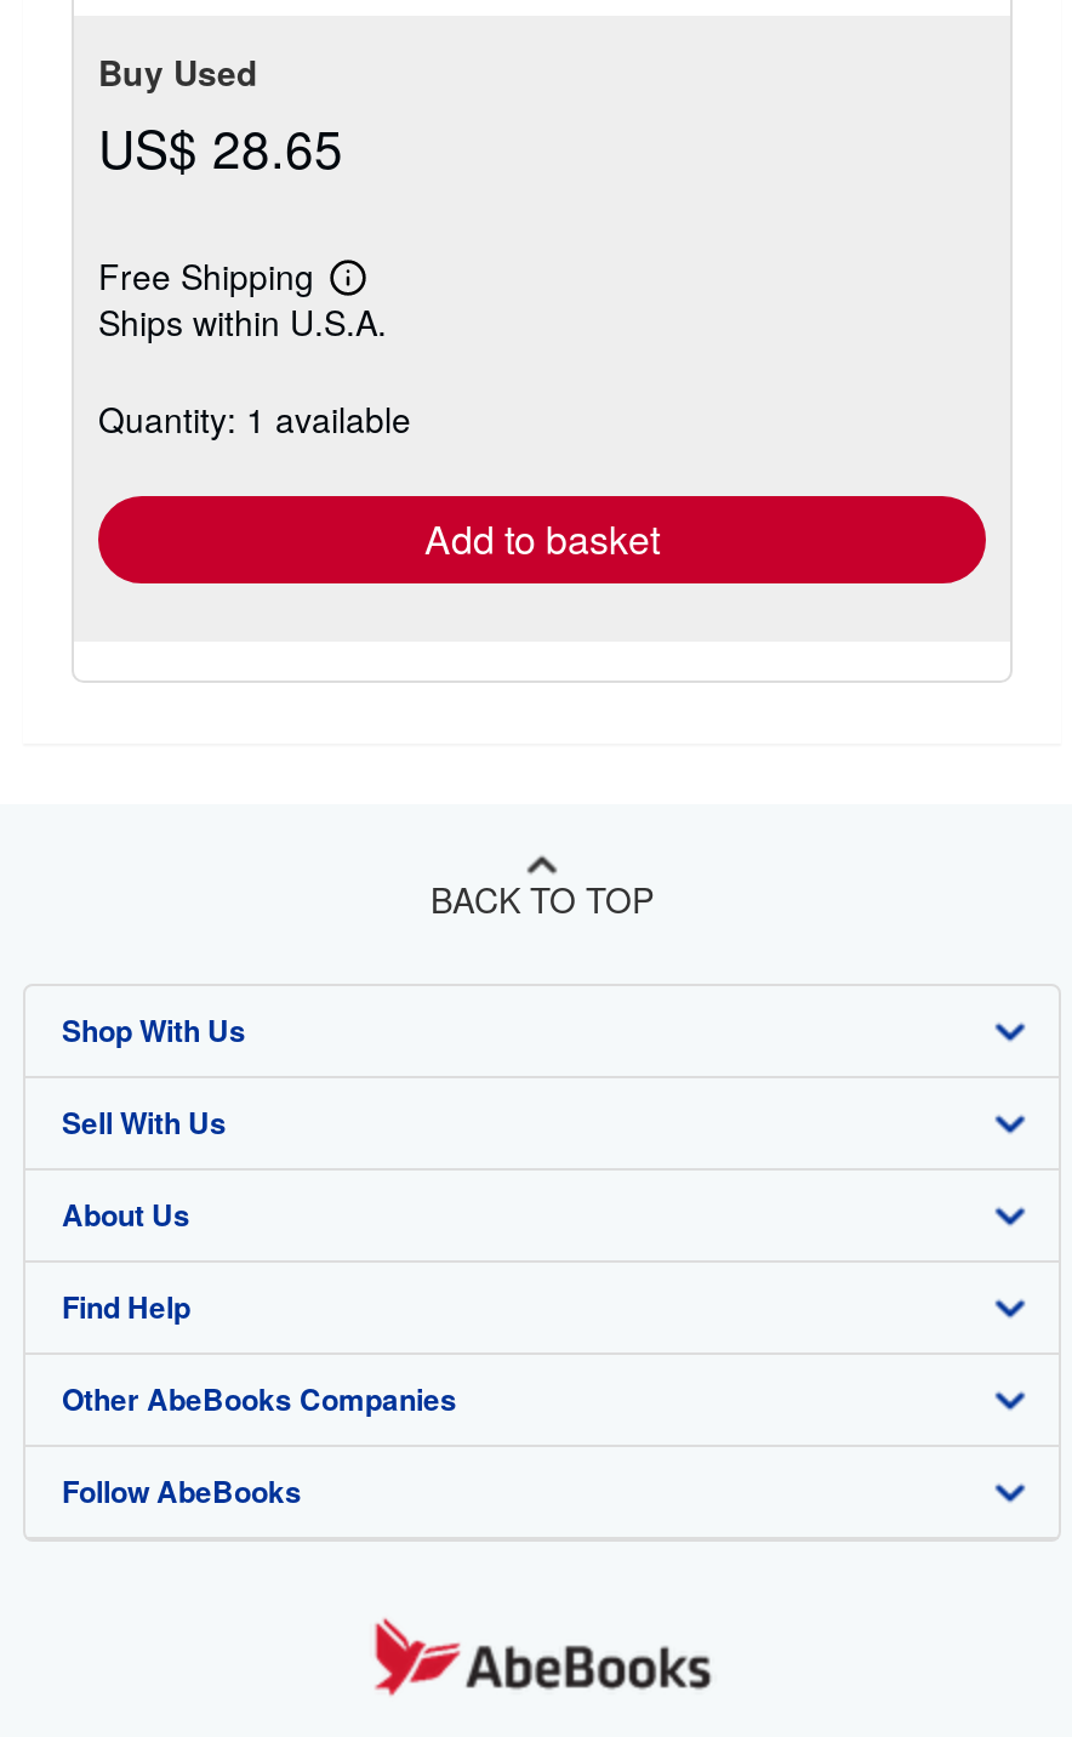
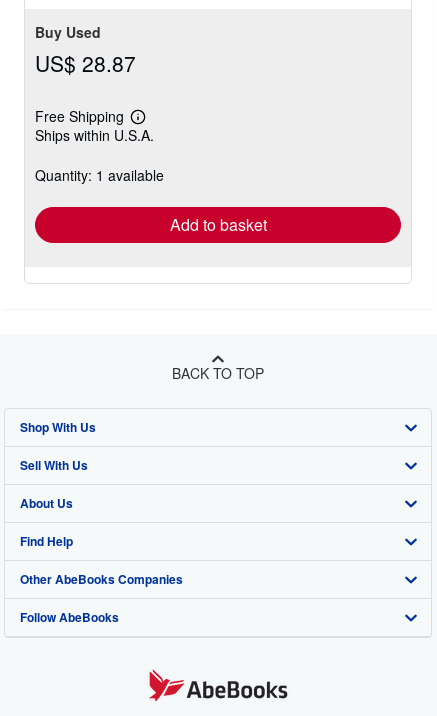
[98,111,343,183] US$ 28.65 -> [35,48,136,78] US$ 28.87

